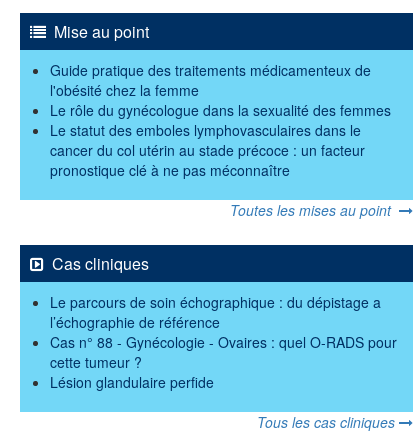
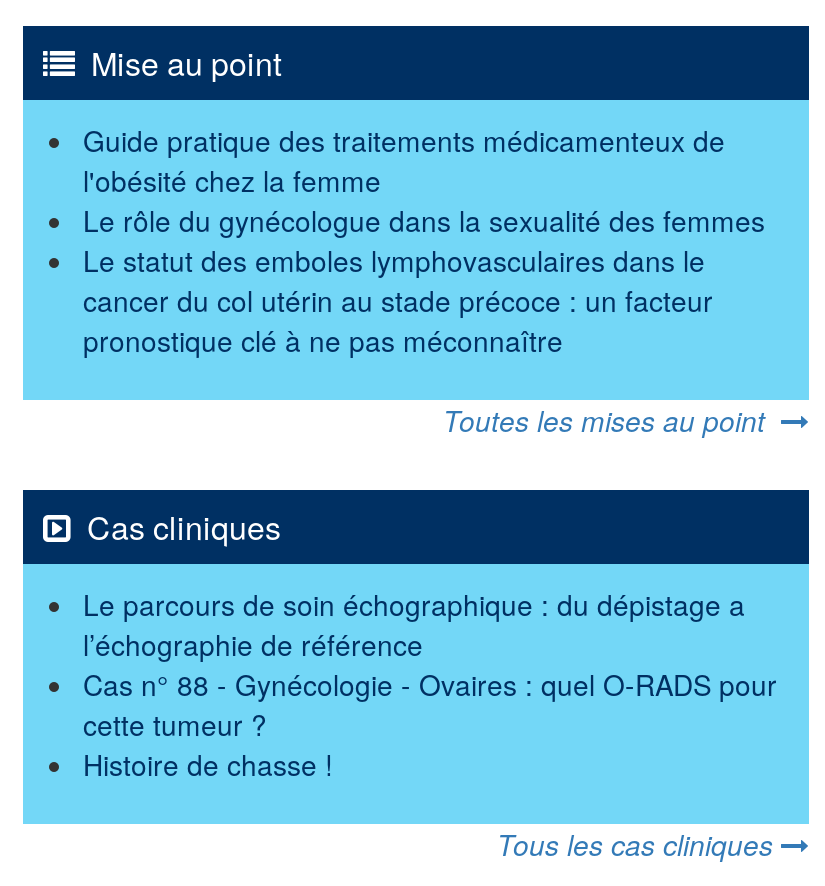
[50,372,214,392] Lésion glandulaire perfide -> [83,744,333,784] Histoire de chasse !

